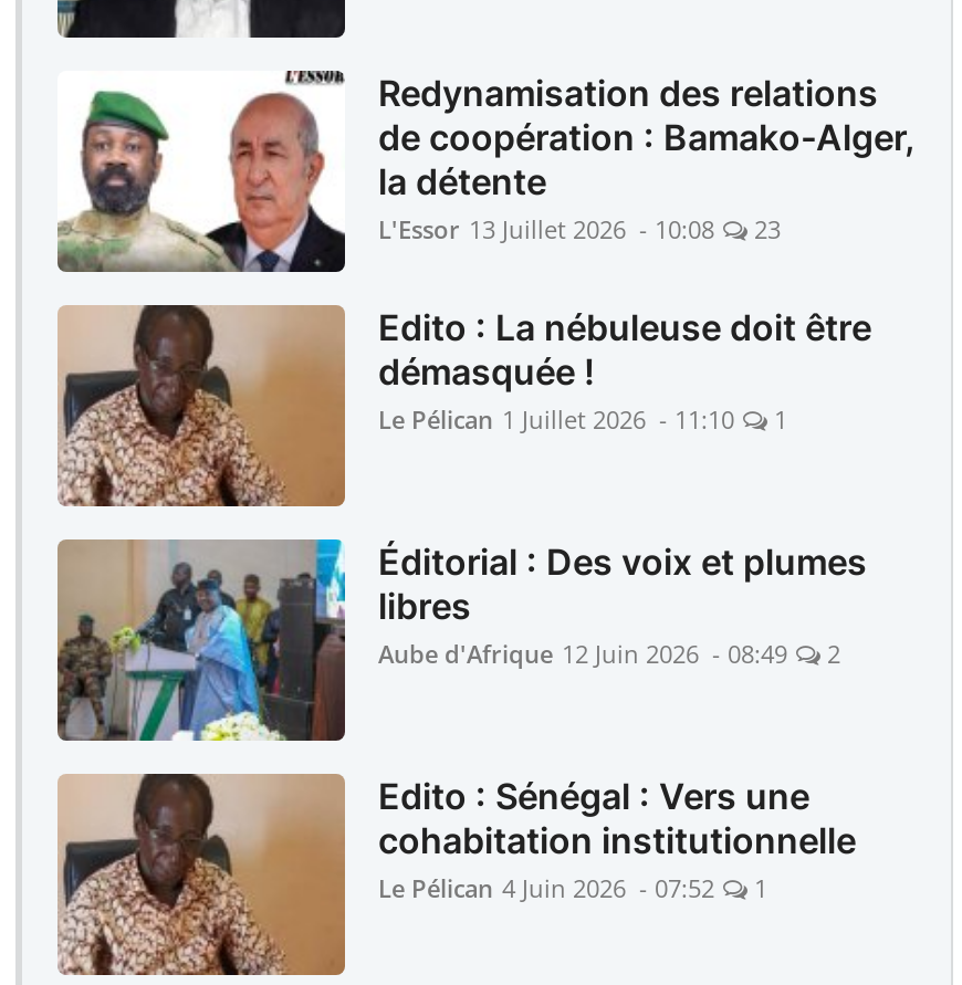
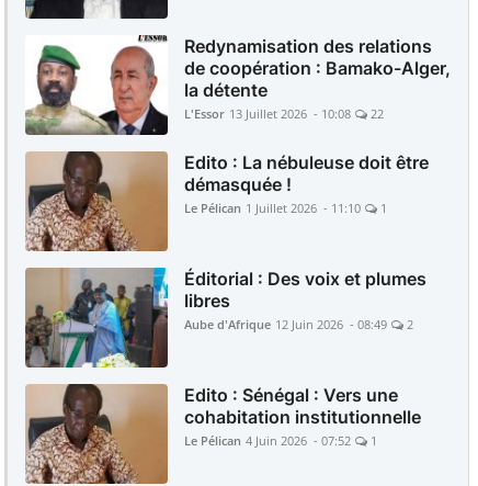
[378,211,781,245] L'Essor 13 Juillet 2026 - 10:08 23 -> [184,105,384,121] L'Essor 13 Juillet 2026 - 10:08 22

